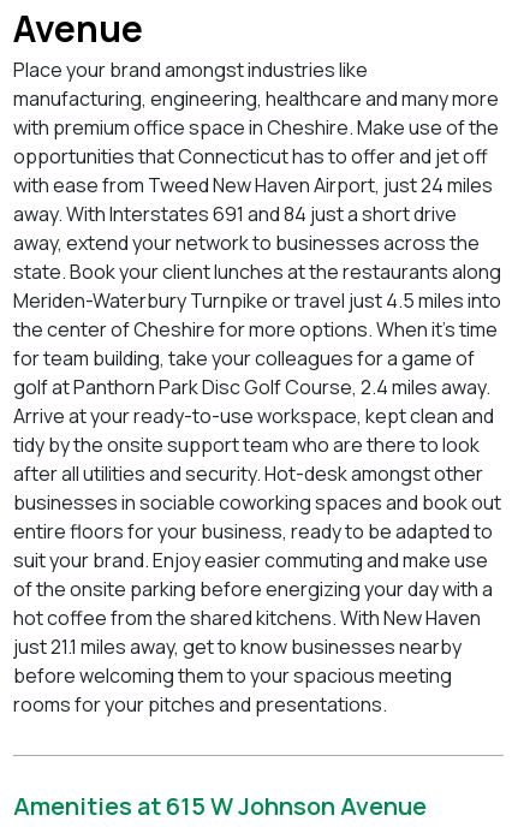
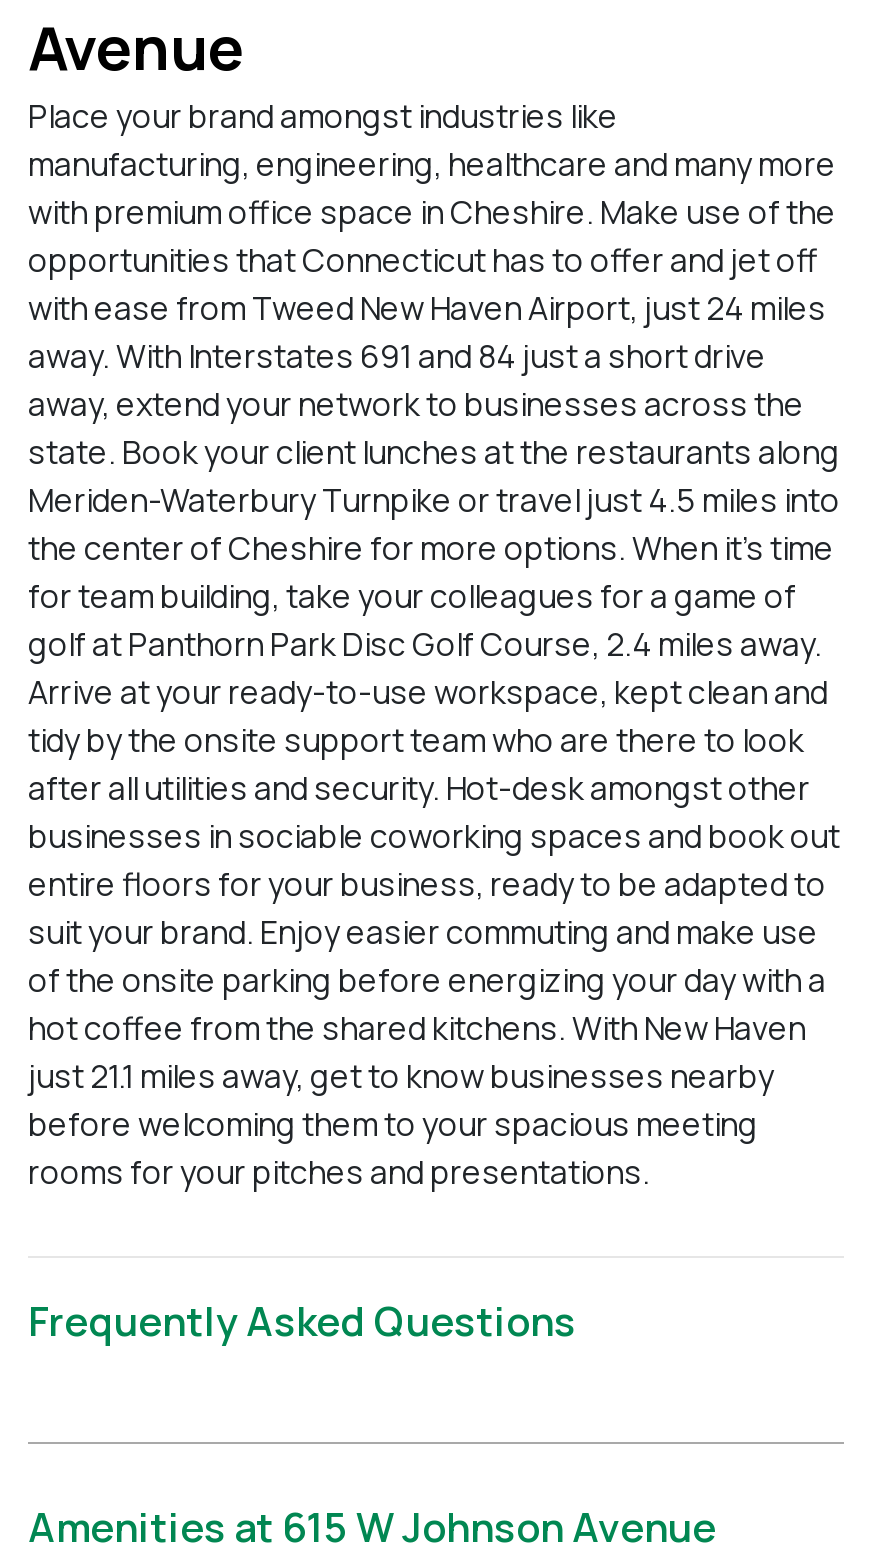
none -> [28,1293,576,1347] Frequently Asked Questions

